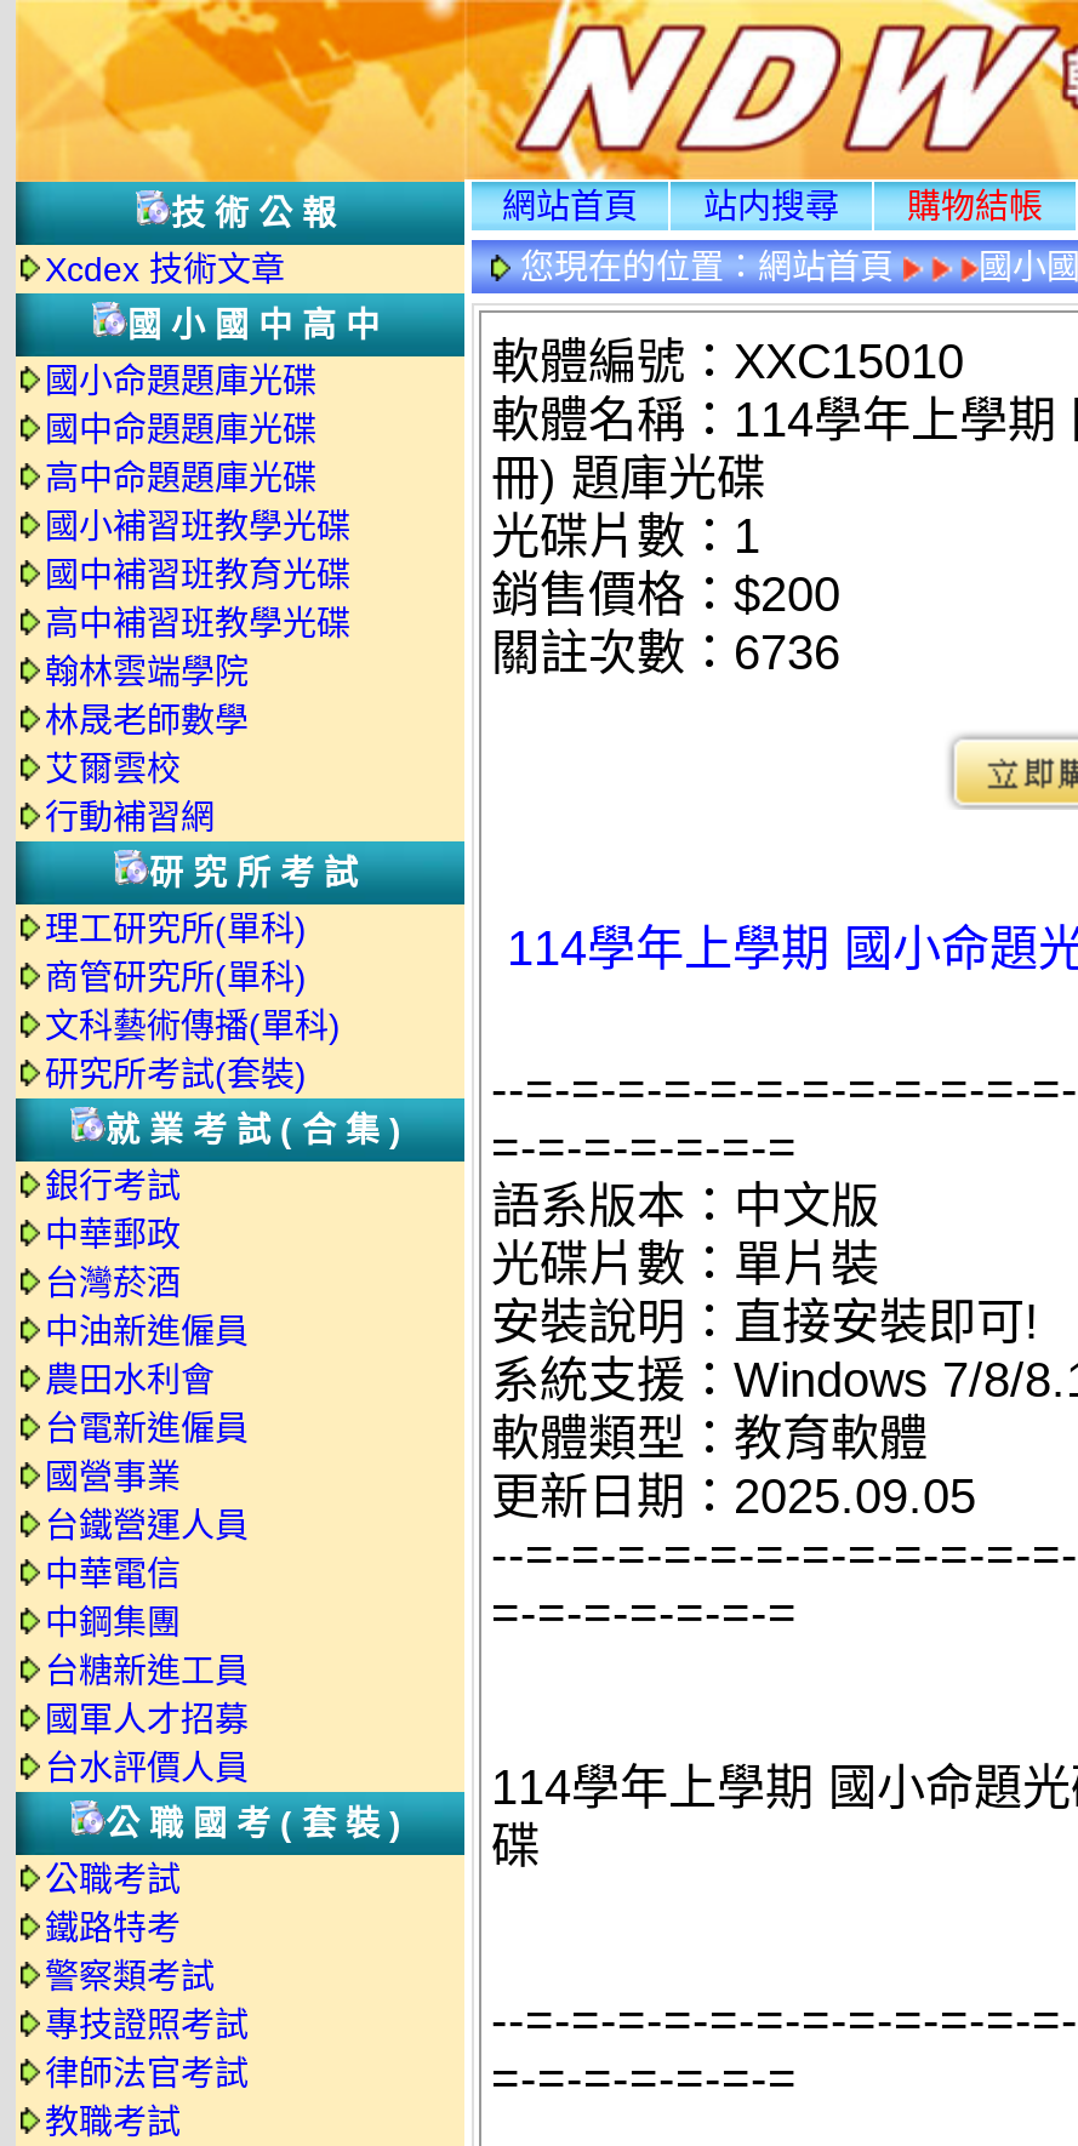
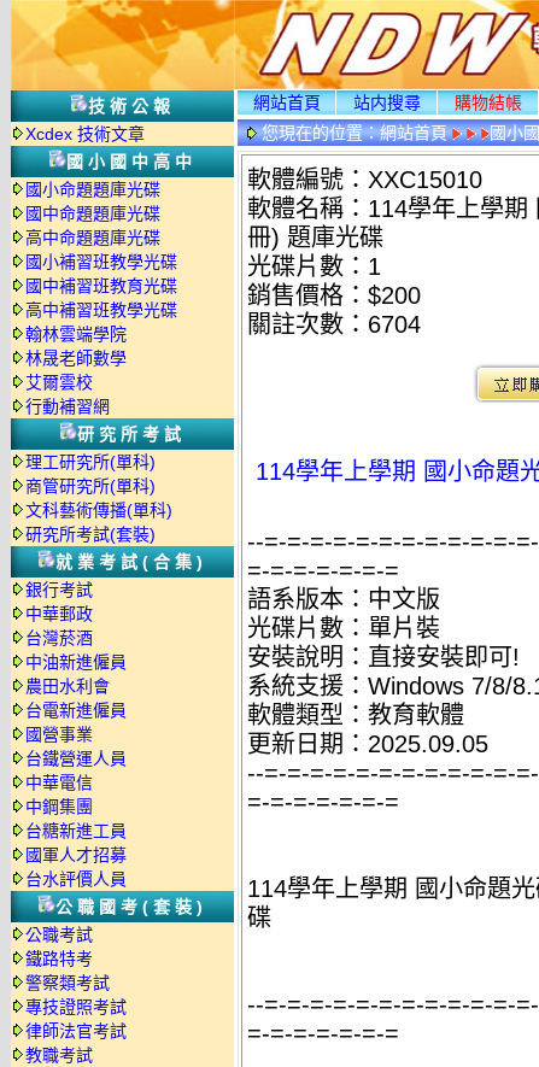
[491,626,840,679] 關註次數：6736 -> [247,311,421,338] 關註次數：6704

